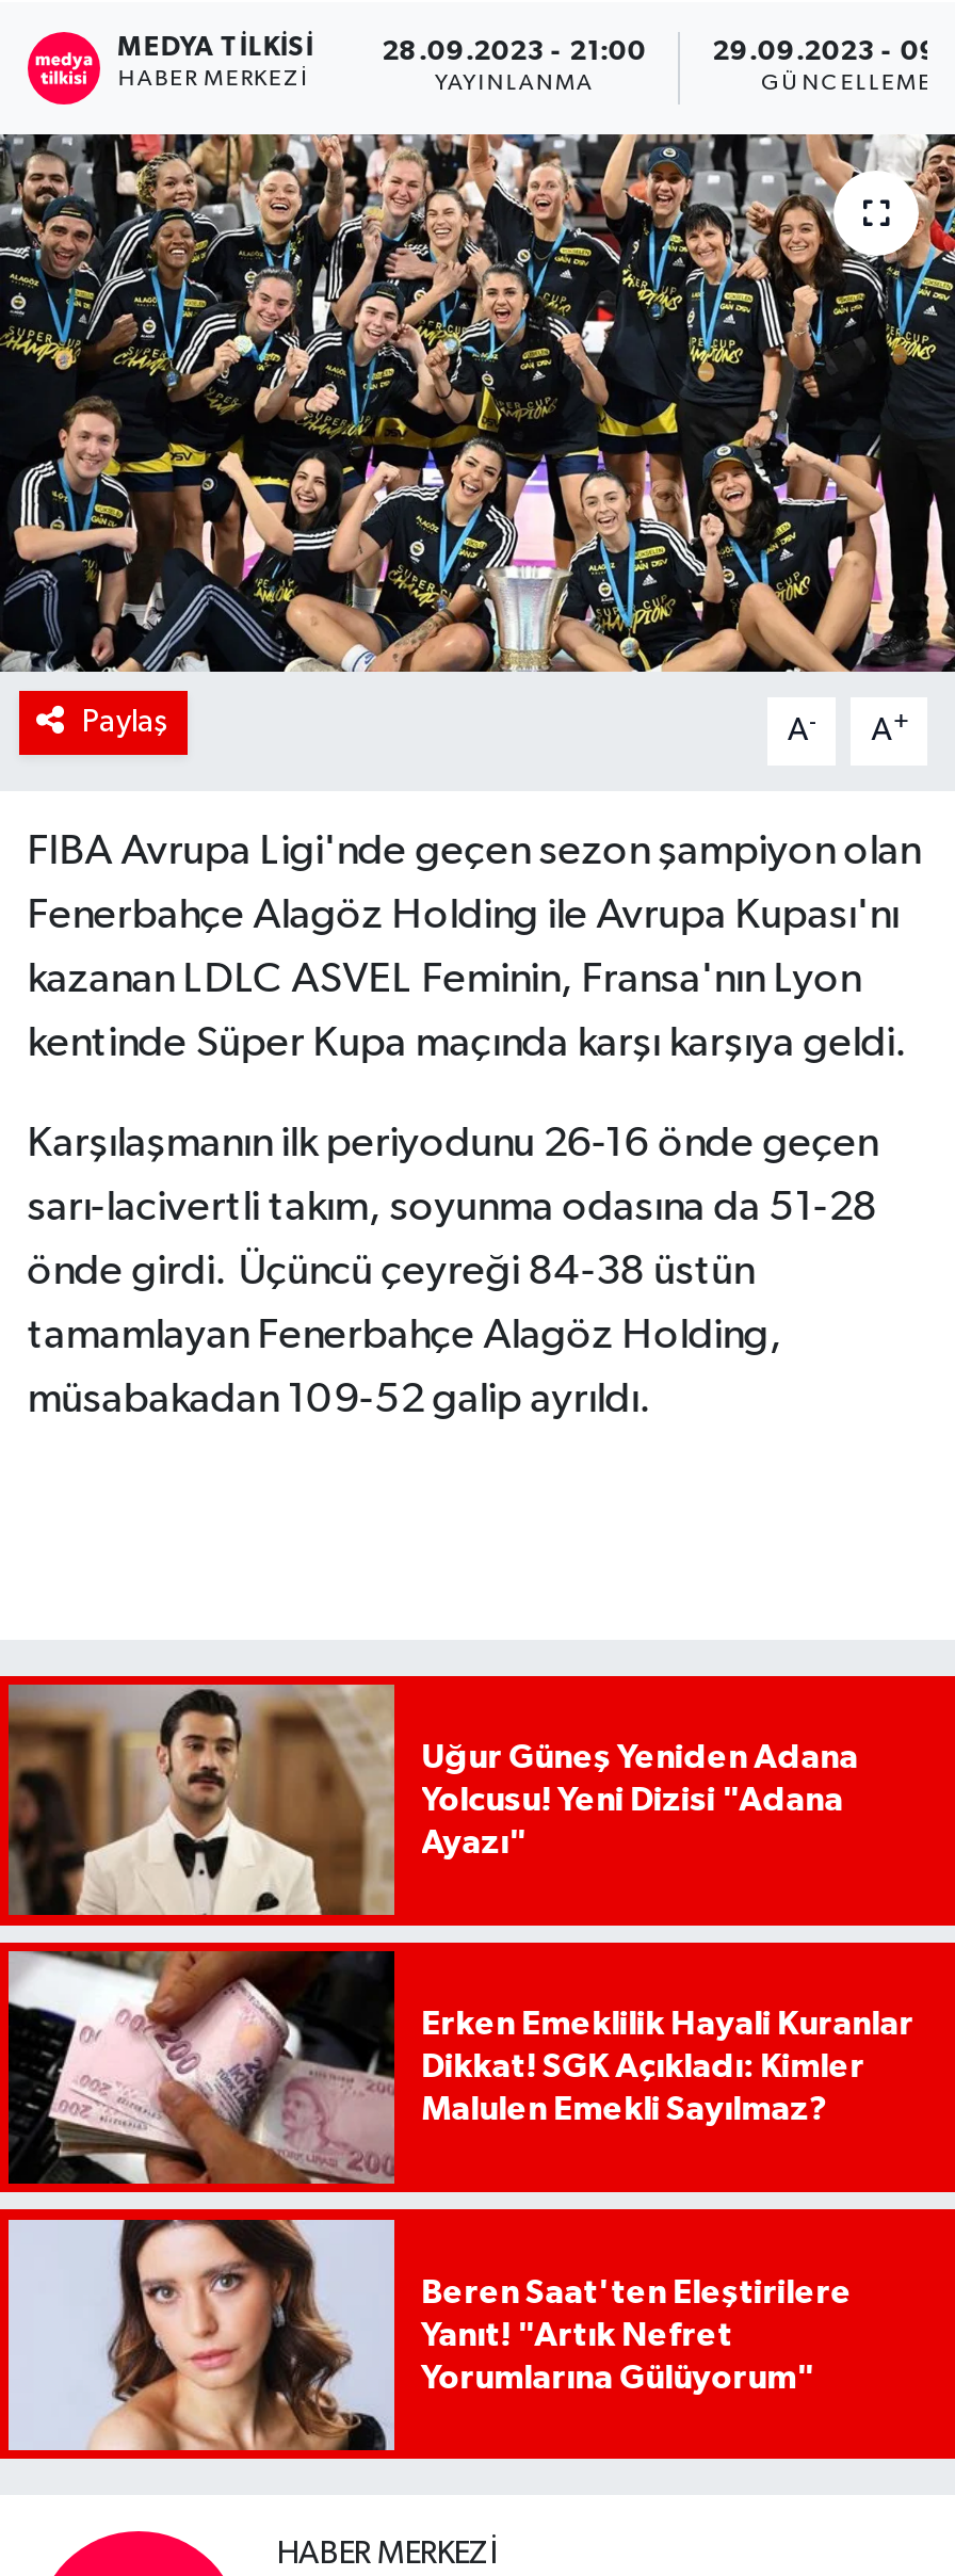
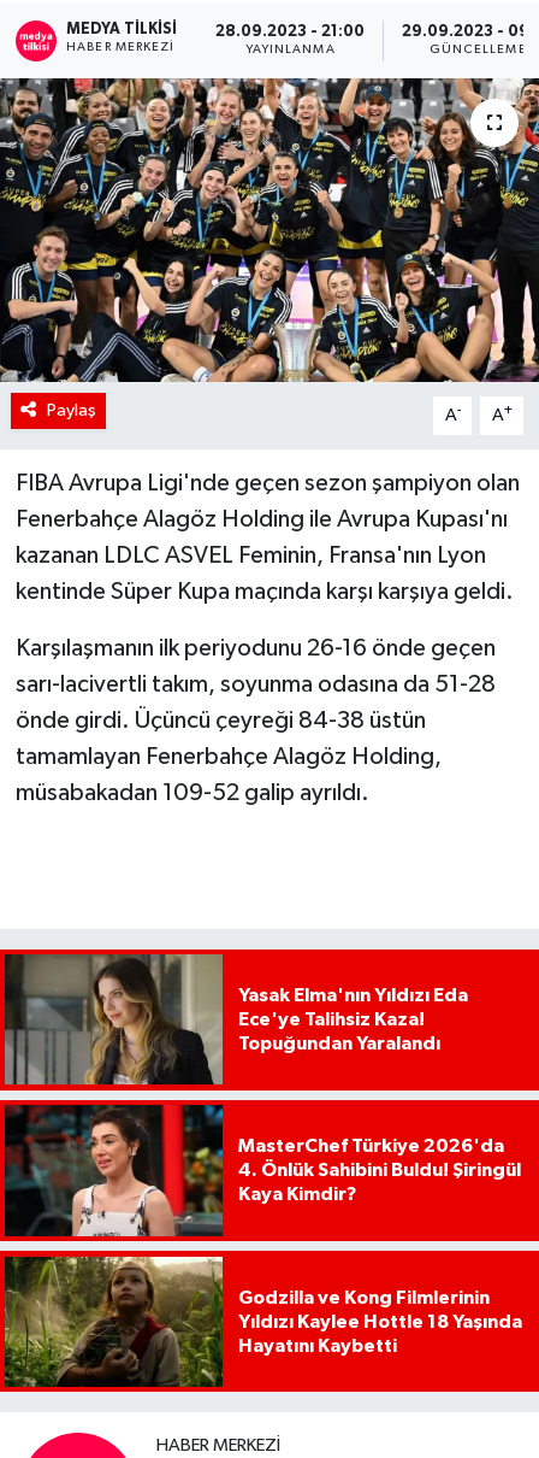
[6,1683,858,1917] [image] | Uğur Güneş Yeniden Adana | Yolcusu! Yeni Dizisi "Adana | Ayazı" -> [4,953,468,1086] [image] | Yasak Elma'nın Yıldızı Eda | Ece'ye Talihsiz Kaza! | Topuğundan Yaralandı
[6,1949,914,2186] [image] | Erken Emeklilik Hayali Kuranlar | Dikkat! SGK Açıkladı: Kimler | Malulen Emekli Sayılmaz? -> [4,1104,520,1237] [image] | MasterChef Türkiye 2026'da | 4. Önlük Sahibini Buldu! Şiringül | Kaya Kimdir?
[6,2218,852,2452] [image] | Beren Saat'ten Eleştirilere | Yanıt! "Artık Nefret | Yorumlarına Gülüyorum" -> [4,1256,522,1388] [image] | Godzilla ve Kong Filmlerinin | Yıldızı Kaylee Hottle 18 Yaşında | Hayatını Kaybetti

